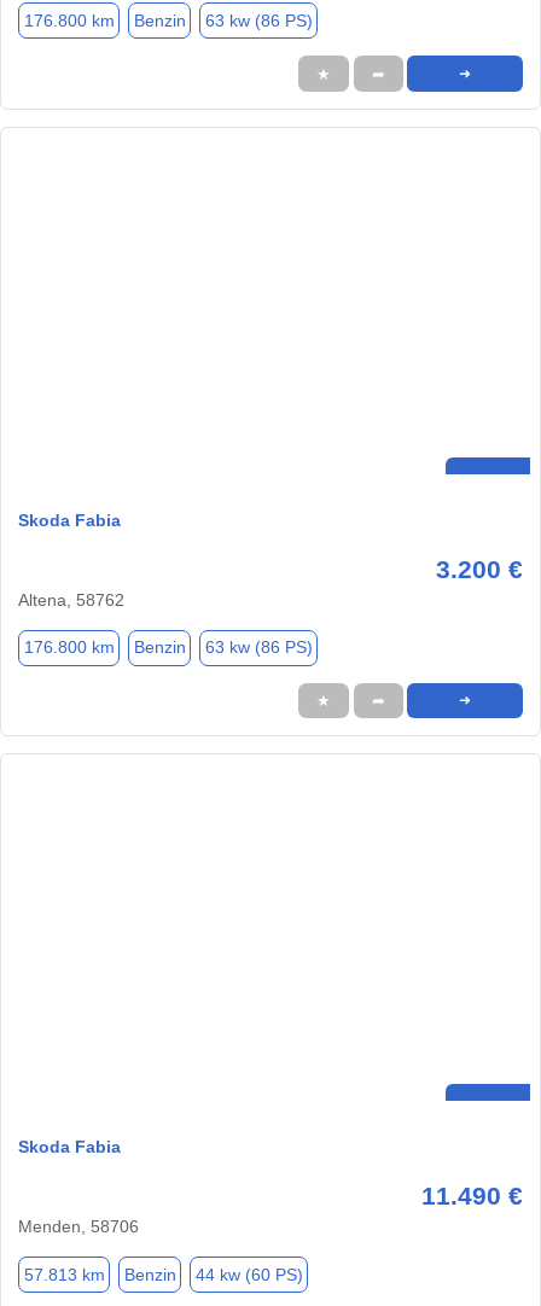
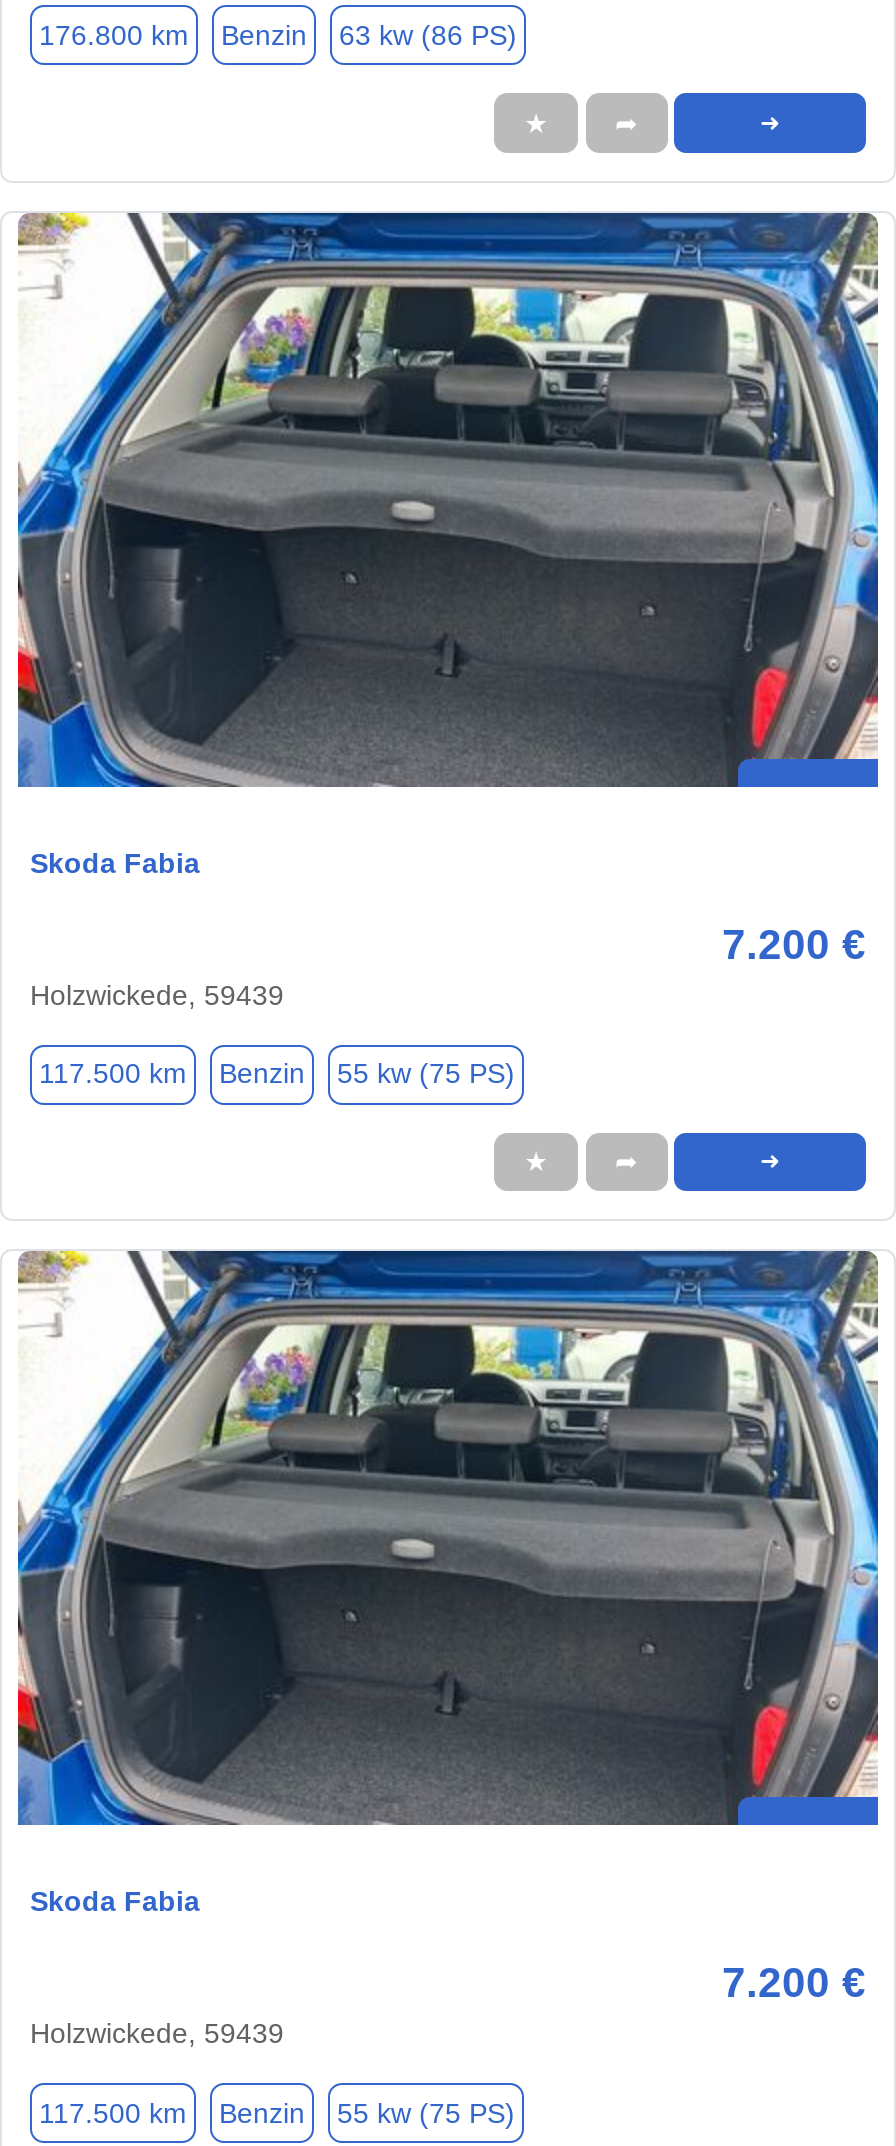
none -> [16,211,880,789] [image]
[18,555,523,610] 3.200 € | Altena, 58762 -> [30,921,866,1011] 7.200 € | Holzwickede, 59439
[24,638,114,657] 176.800 km -> [39,1058,187,1090] 117.500 km
[205,638,312,657] 63 kw (86 PS) -> [337,1058,515,1090] 55 kw (75 PS)
none -> [16,1249,880,1827] [image]
[18,1182,523,1237] 11.490 € | Menden, 58706 -> [30,1960,866,2050] 7.200 € | Holzwickede, 59439
[24,1265,104,1284] 57.813 km -> [39,2097,187,2129] 117.500 km
[195,1265,303,1284] 44 kw (60 PS) -> [337,2097,515,2129] 55 kw (75 PS)

